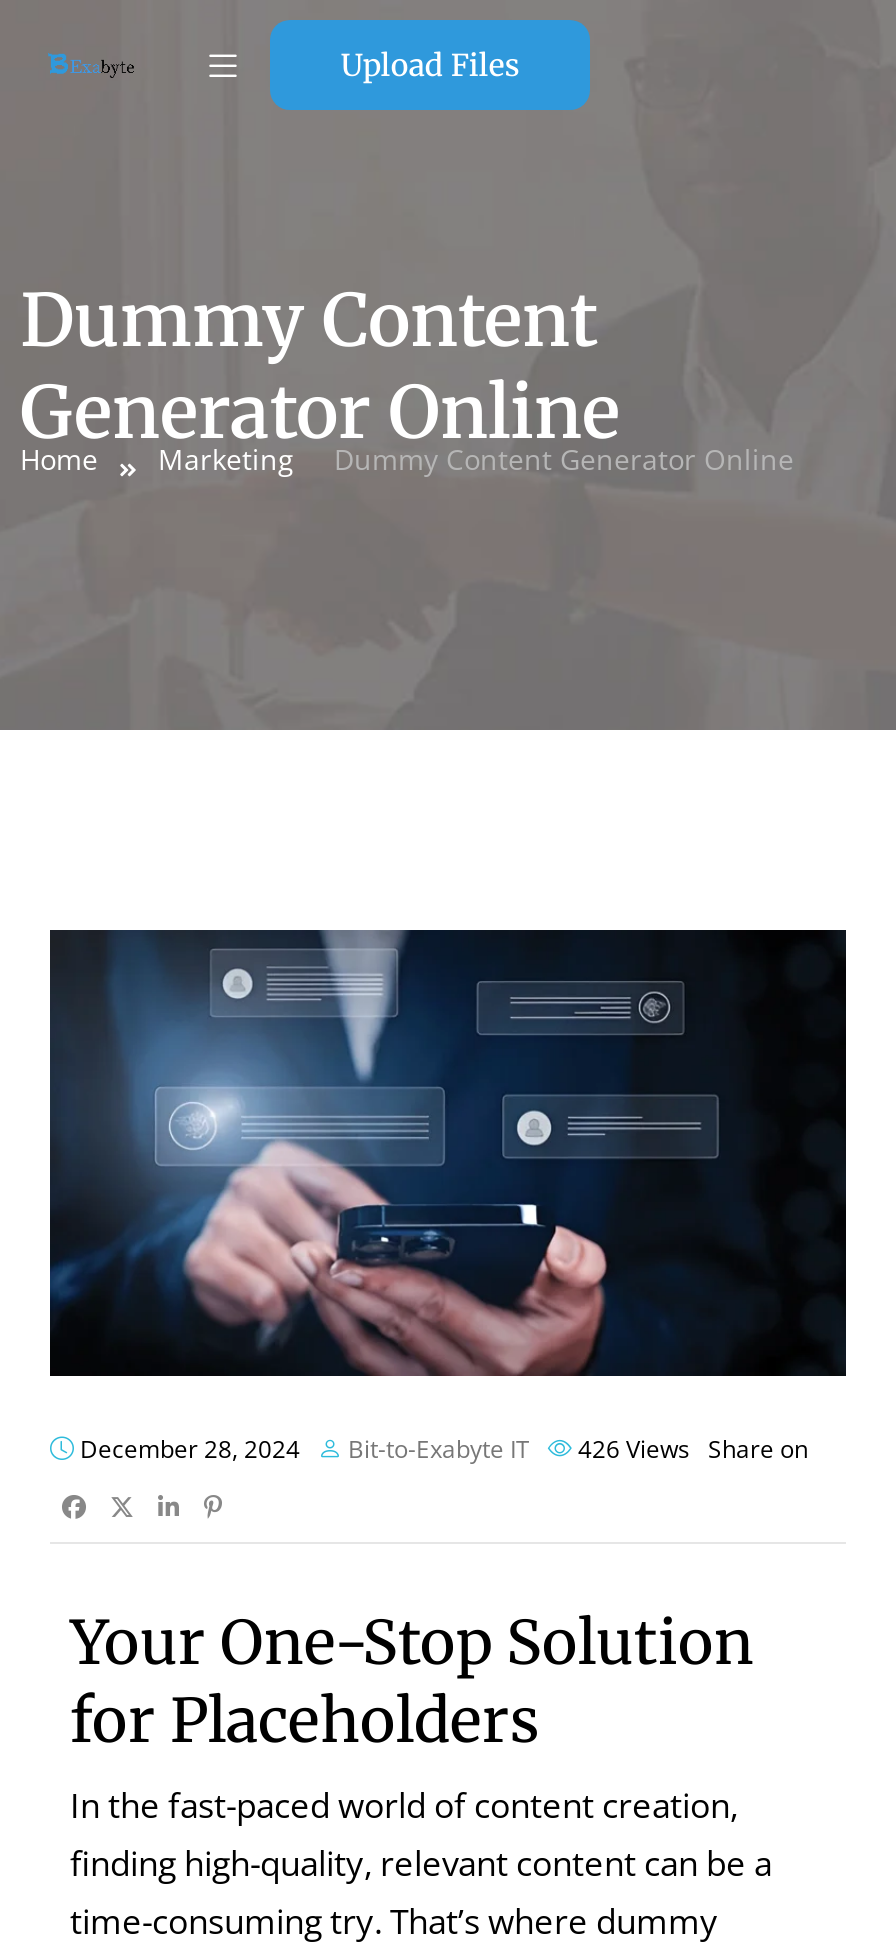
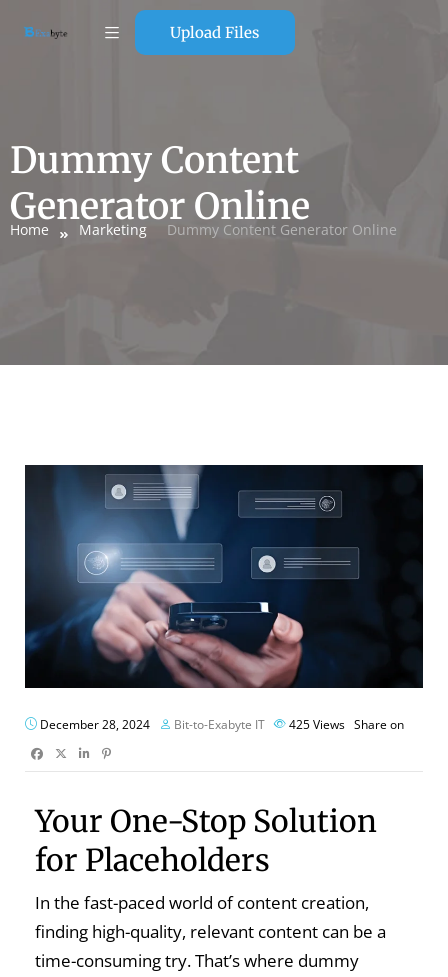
[572,1432,808,1466] 426 Views Share on -> [286,716,404,733] 425 Views Share on

